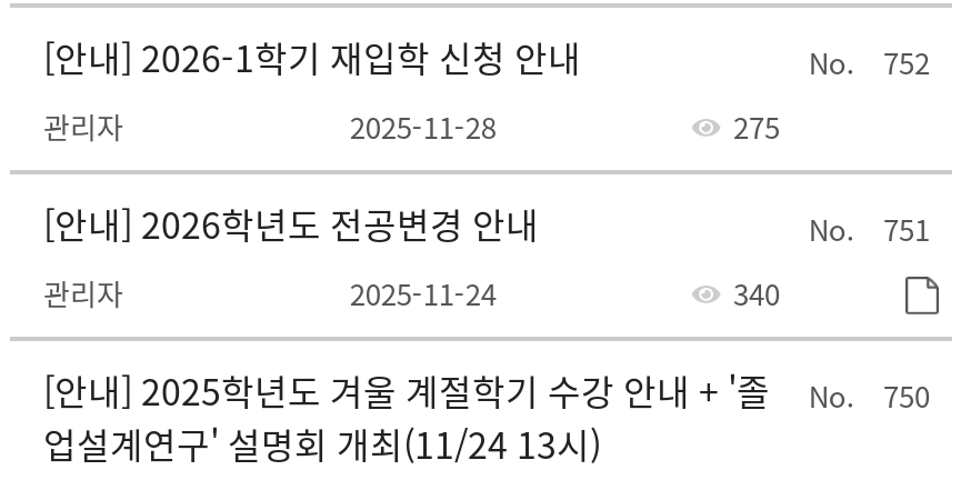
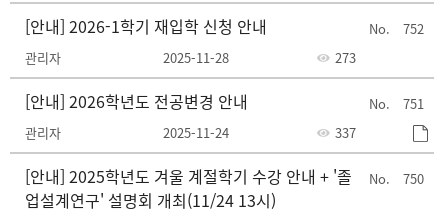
[733,106,780,148] 275 -> [335,48,356,67] 273
[733,272,780,314] 340 -> [335,123,356,142] 337

